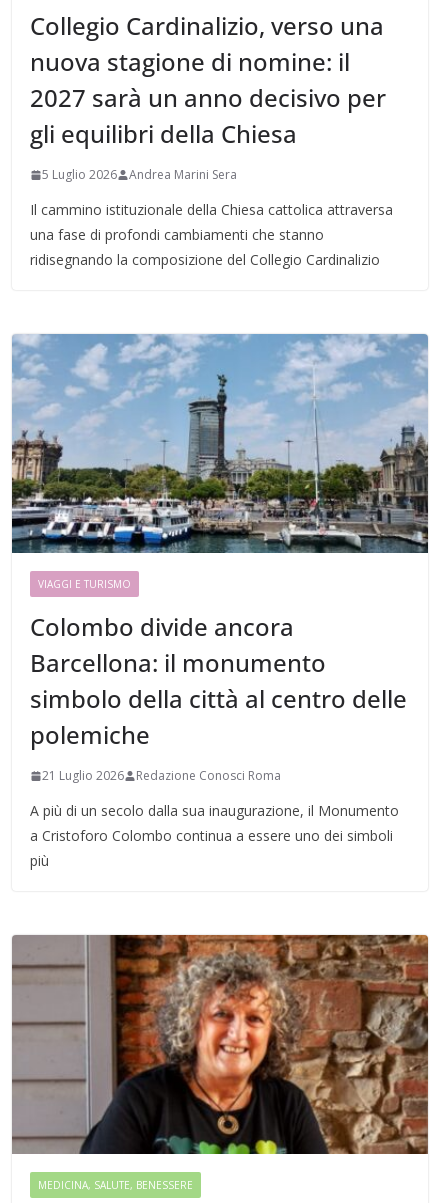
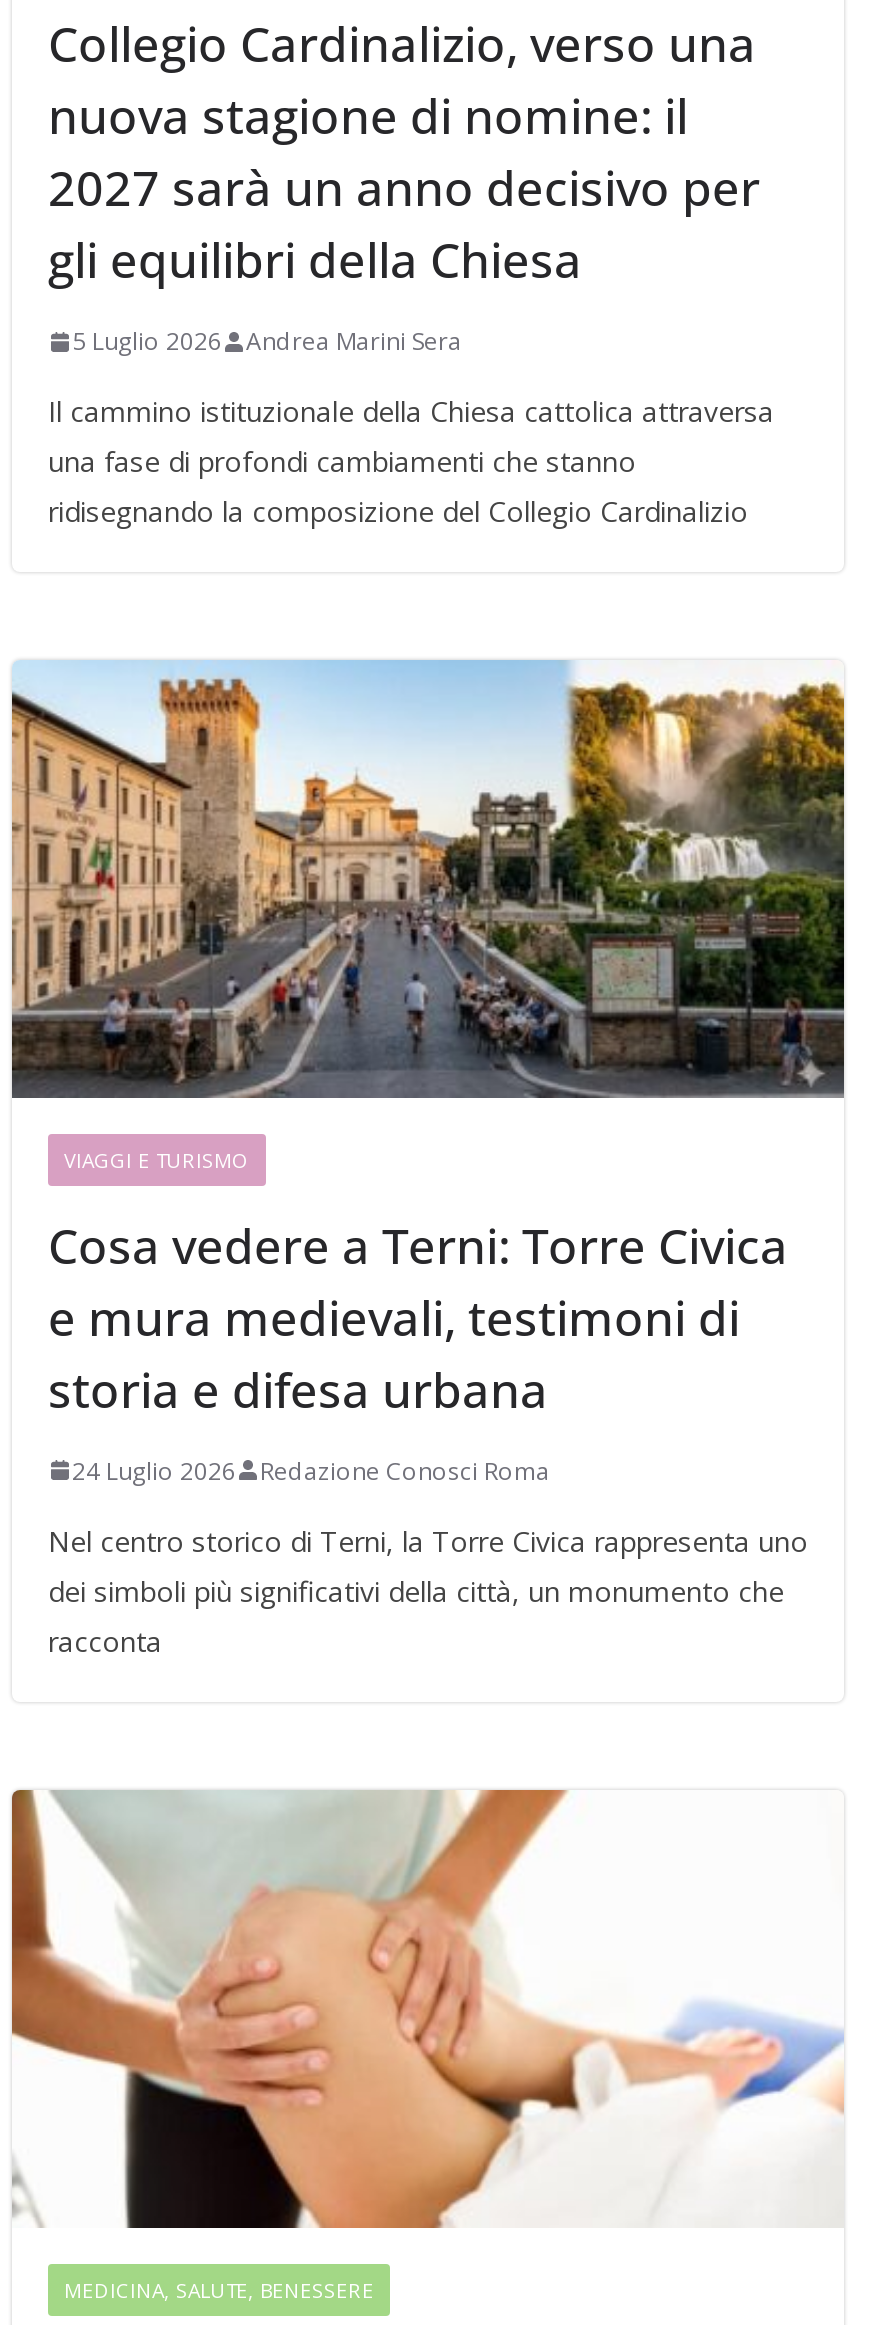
[11,333,429,553] [image] -> [10,660,846,1098] [image]
[30,610,407,751] Colombo divide ancora | Barcellona: il monumento | simbolo della città al centro delle | polemiche -> [48,1212,788,1422] Cosa vedere a Terni: Torre Civica | e mura medievali, testimoni di | storia e difesa urbana
[42,767,281,784] 21 Luglio 2026 Redazione Conosci Roma -> [72,1454,550,1488] 24 Luglio 2026 Redazione Conosci Roma
[30,801,399,870] A più di un secolo dalla sua inaugurazione, il Monumento | a Cristoforo Colombo continua a essere uno dei simboli | più -> [48,1522,808,1660] Nel centro storico di Terni, la Torre Civica rappresenta uno | dei simboli più significativi della città, un monumento che | racconta
[11,934,429,1155] [image] -> [10,1788,844,2230] [image]

